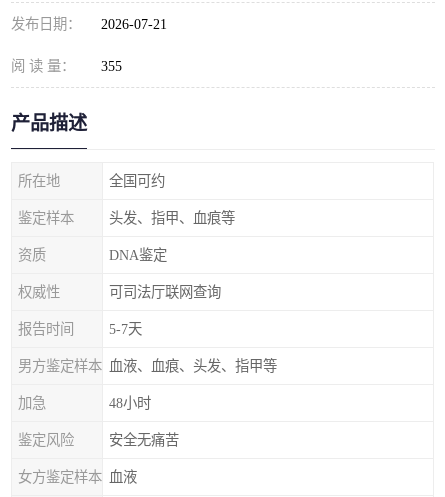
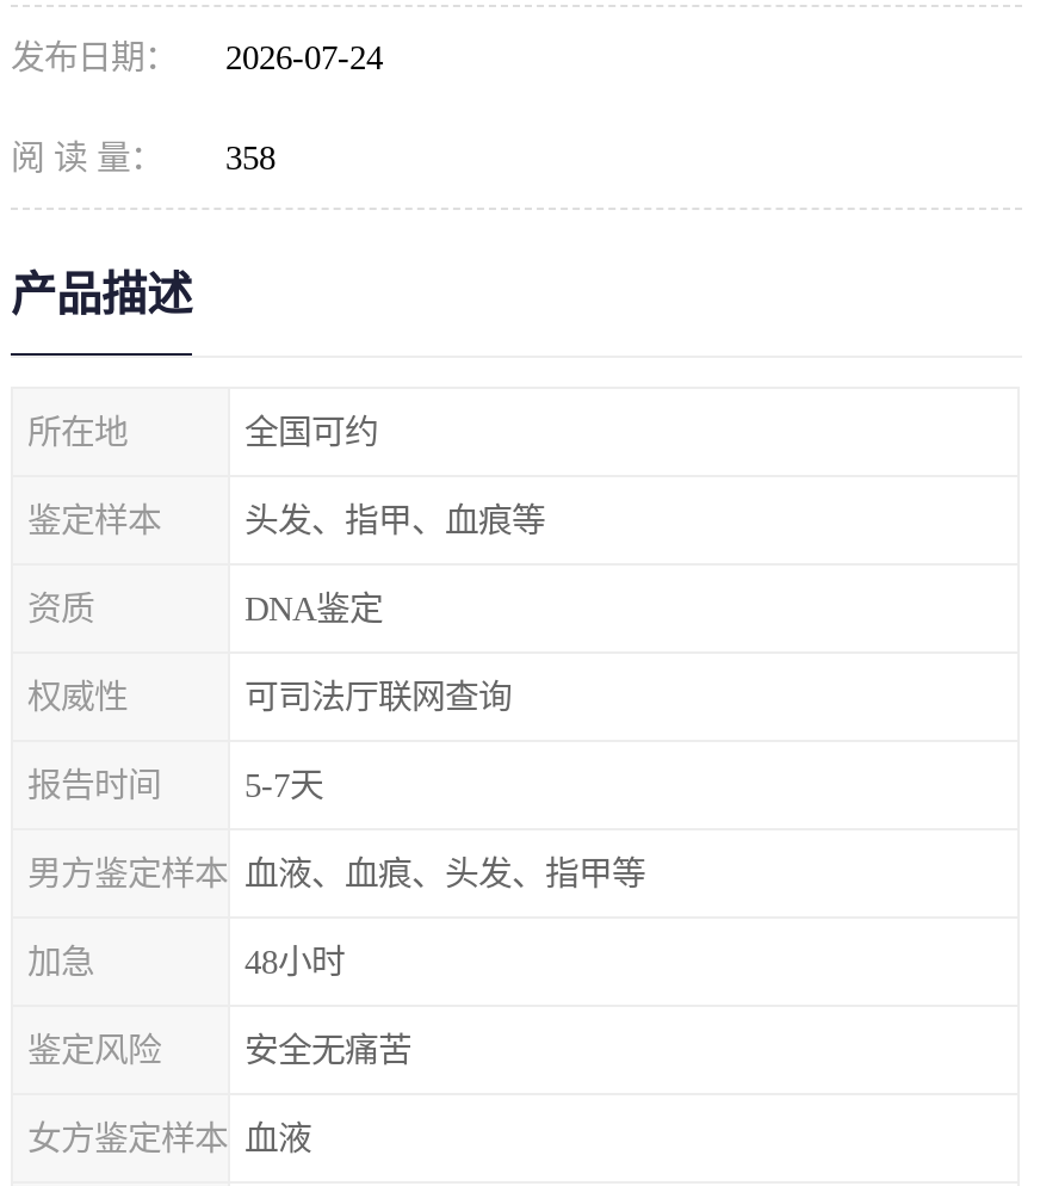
[11,16,167,32] 发布日期： 2026-07-21 -> [11,38,383,76] 发布日期： 2026-07-24
[11,58,122,74] 阅 读 量： 355 -> [11,138,276,177] 阅 读 量： 358

